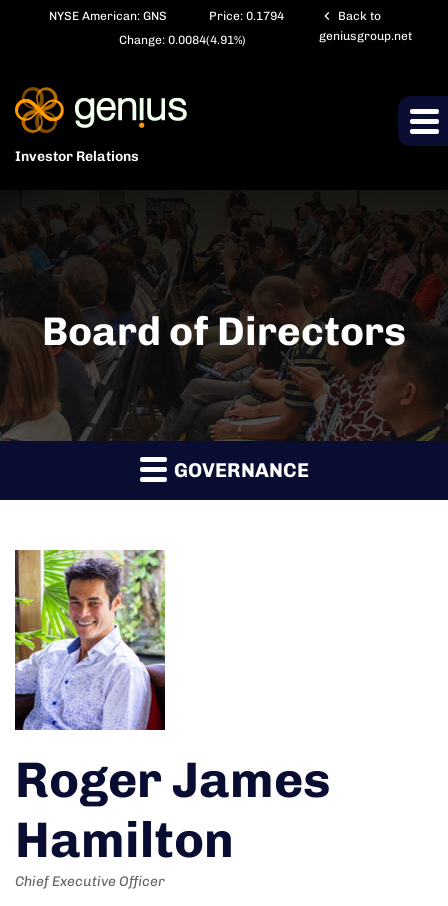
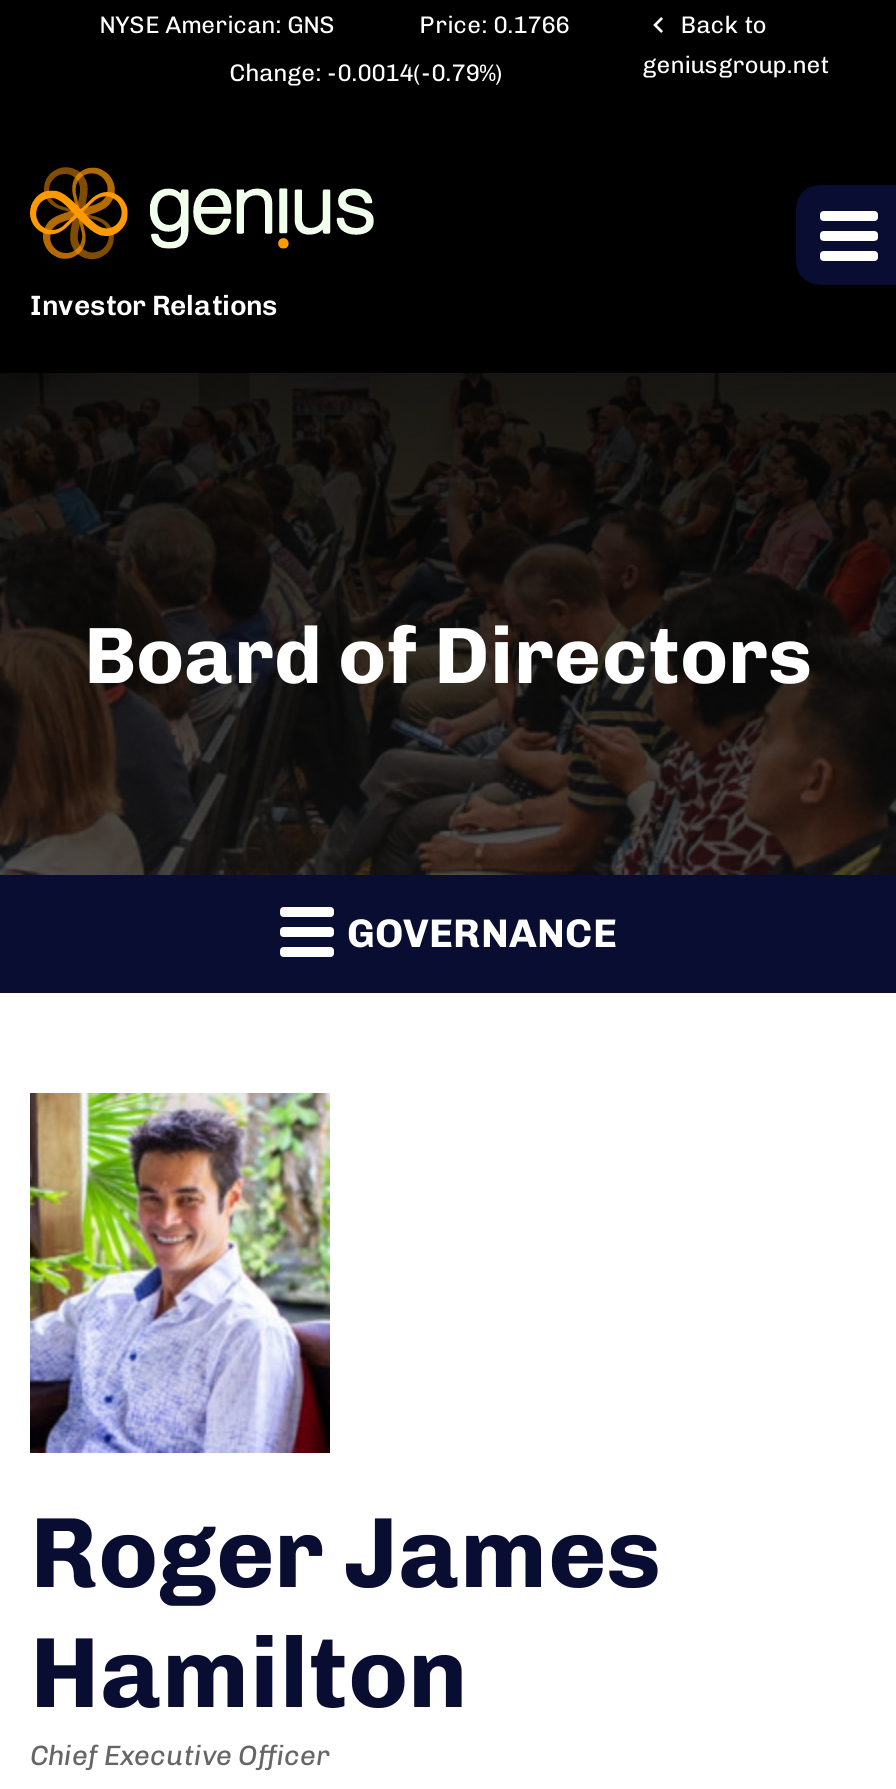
[209,9,284,23] Price: 0.1794 -> [419,11,569,39] Price: 0.1766
[119,33,246,47] Change: 0.0084(4.91%) -> [229,59,503,87] Change: -0.0014(-0.79%)

